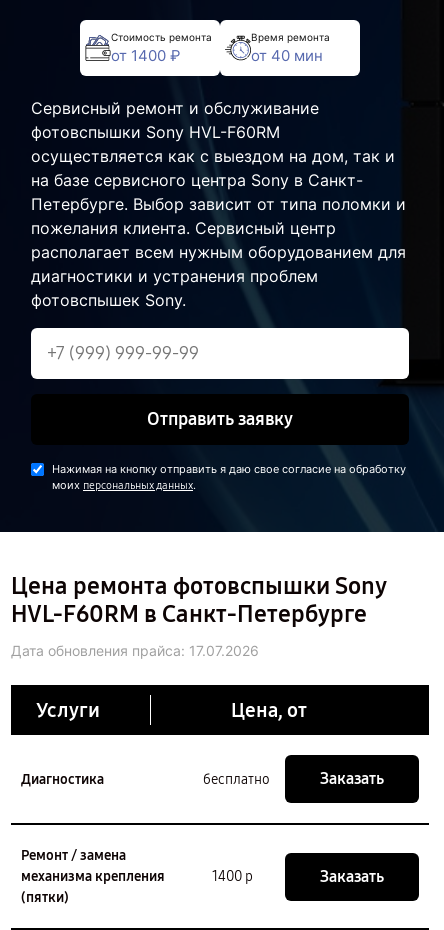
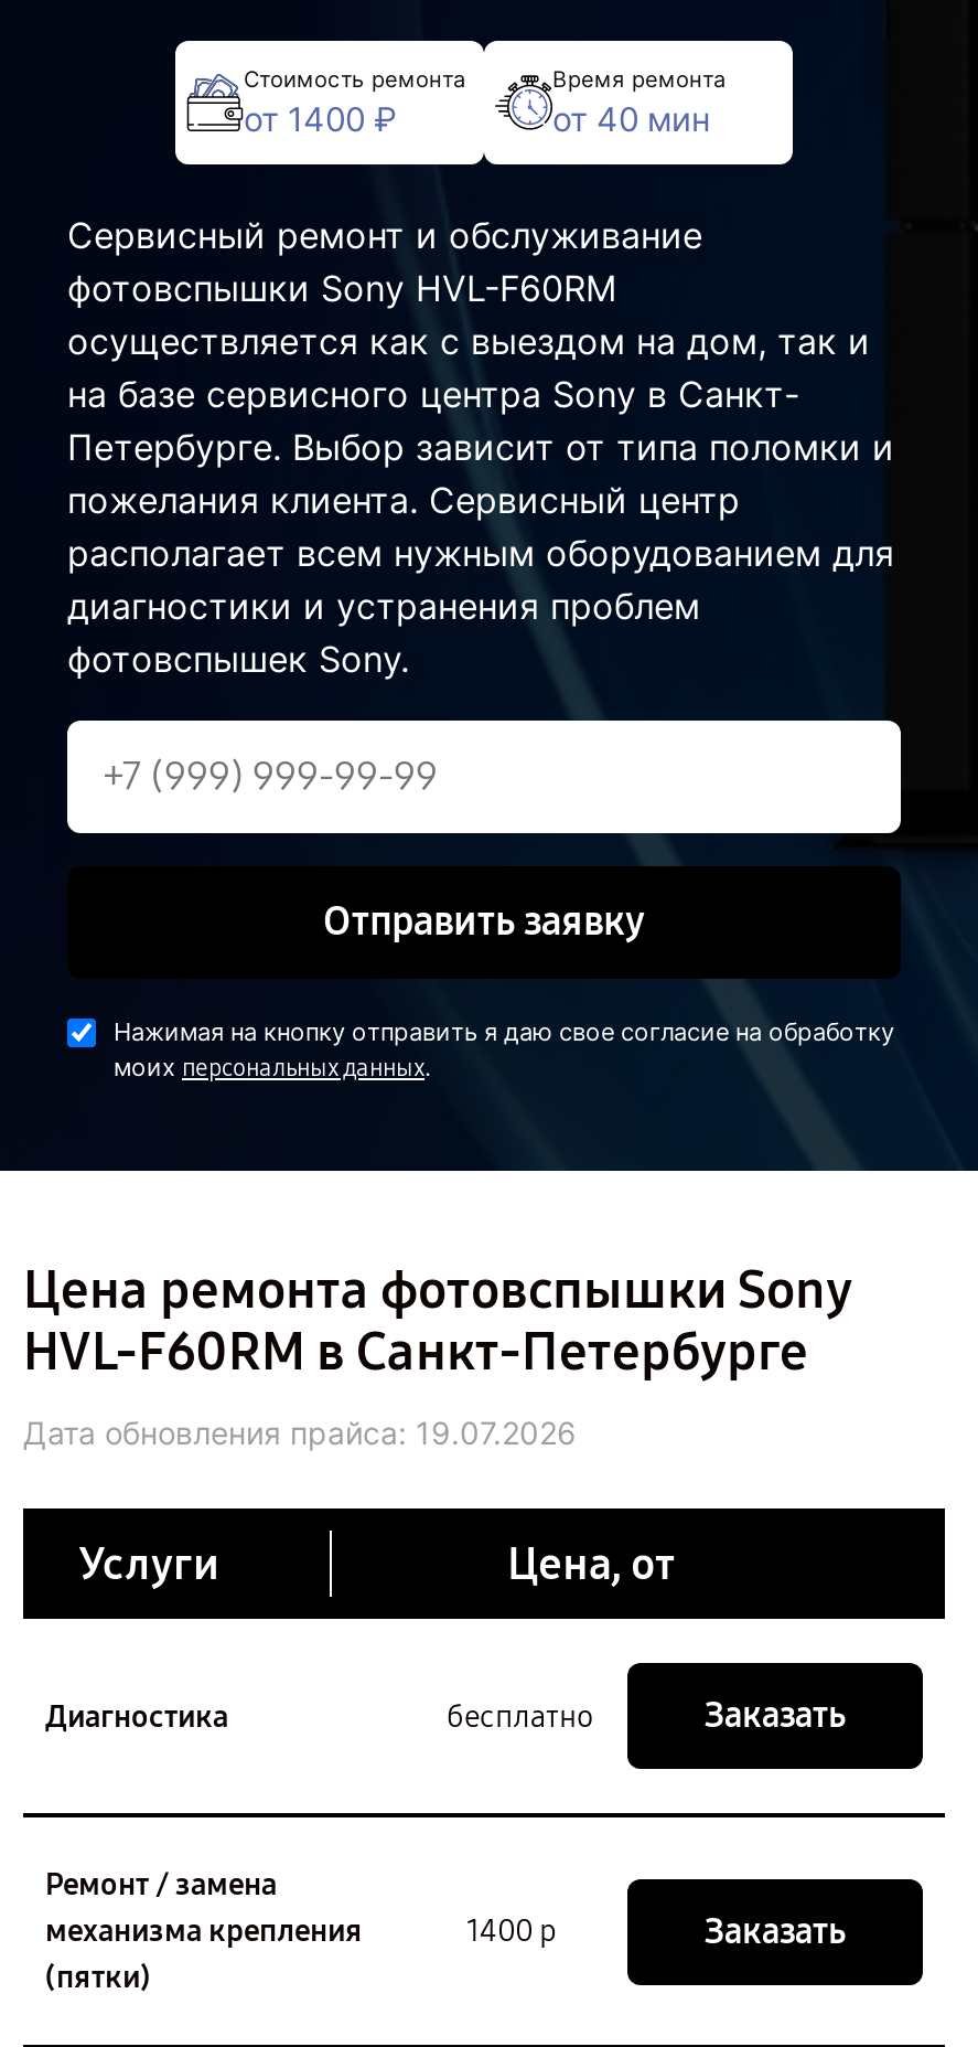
[11,642,259,659] Дата обновления прайса: 17.07.2026 -> [23,1414,577,1451] Дата обновления прайса: 19.07.2026

